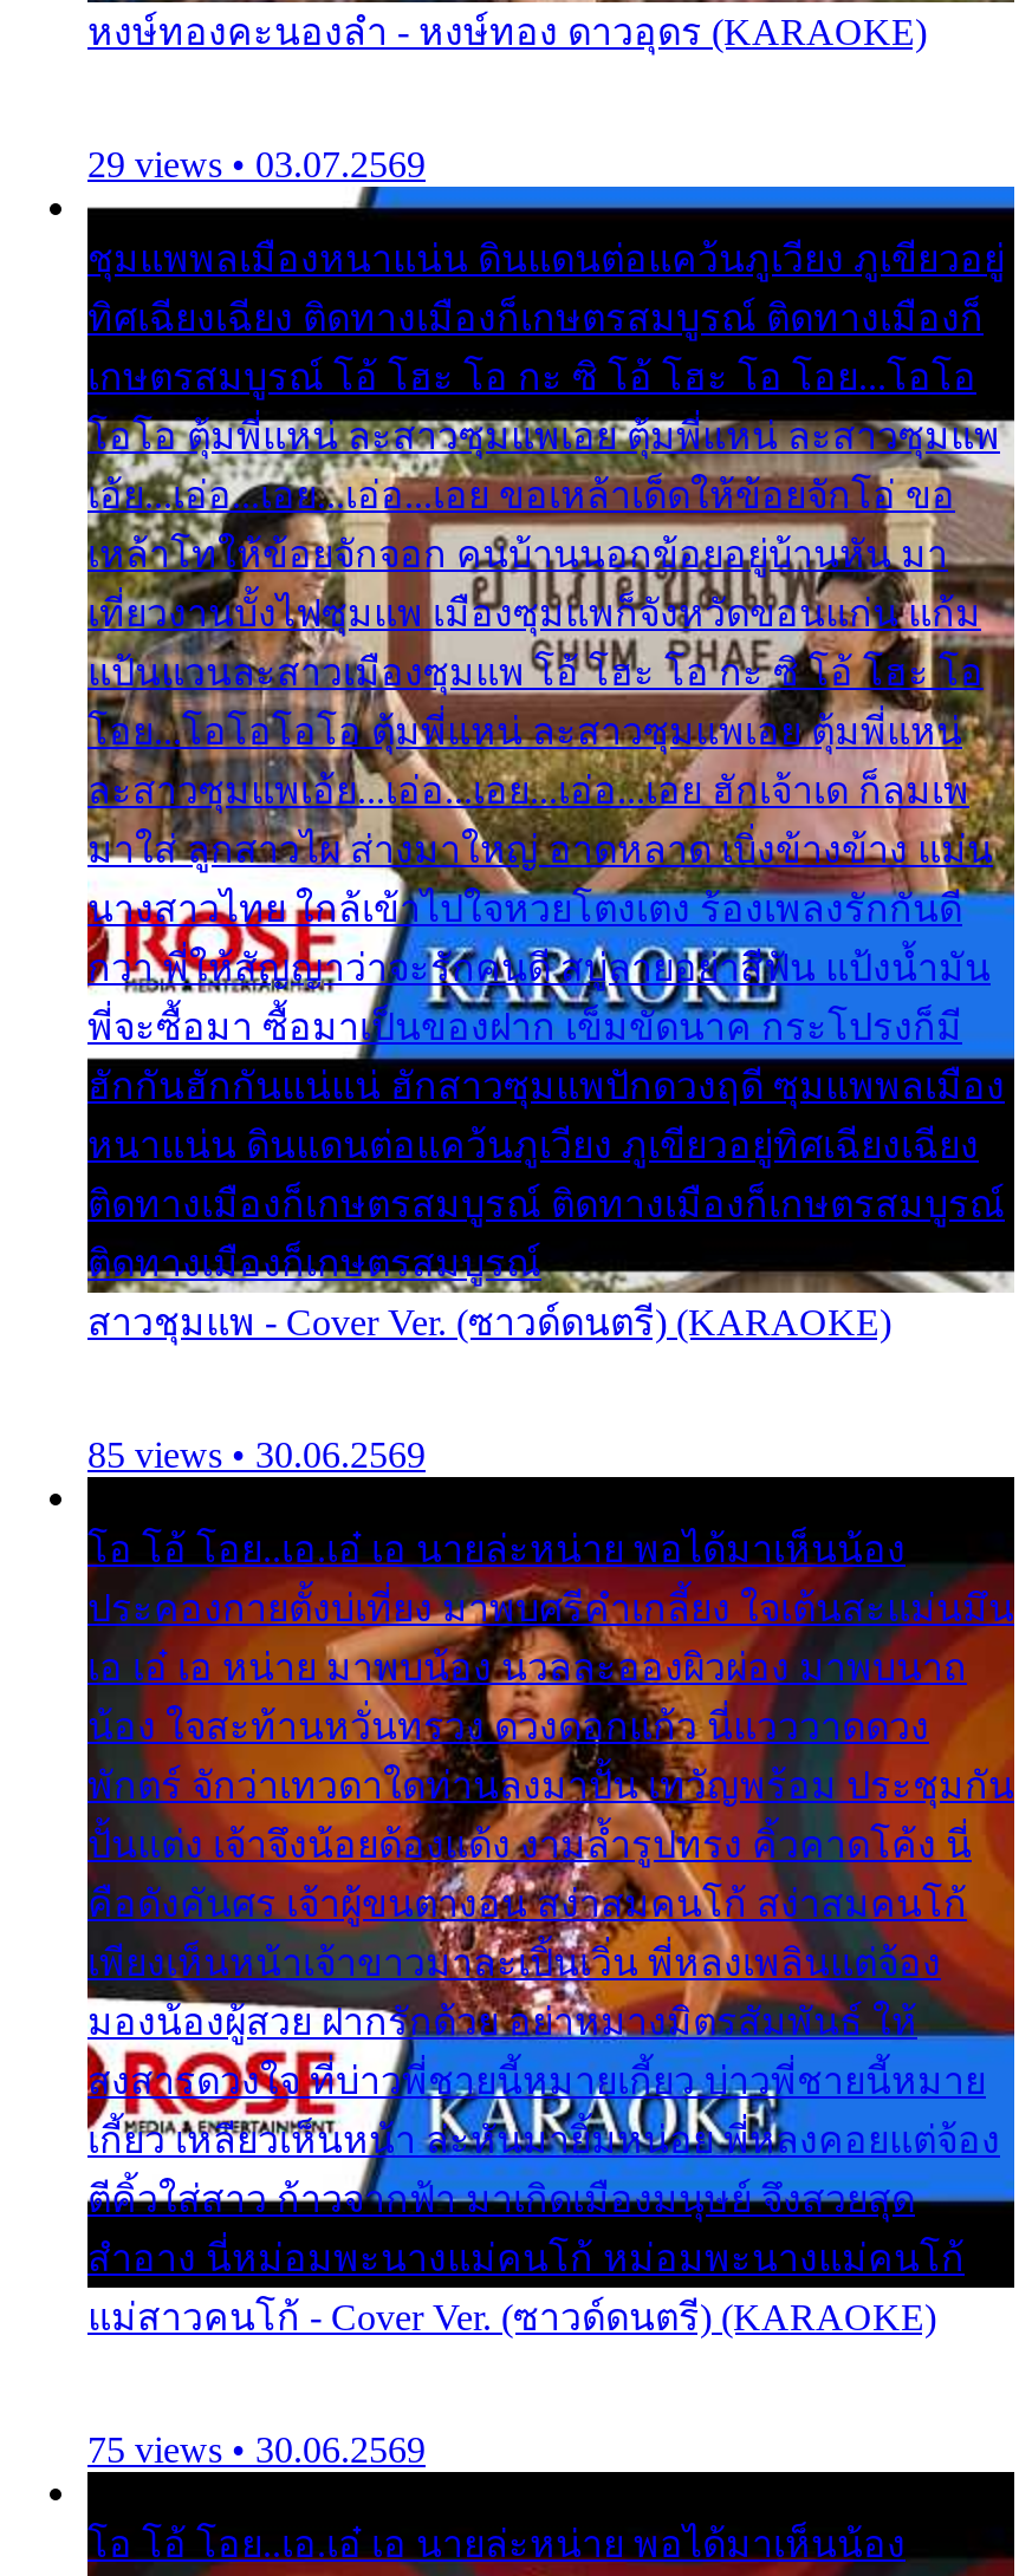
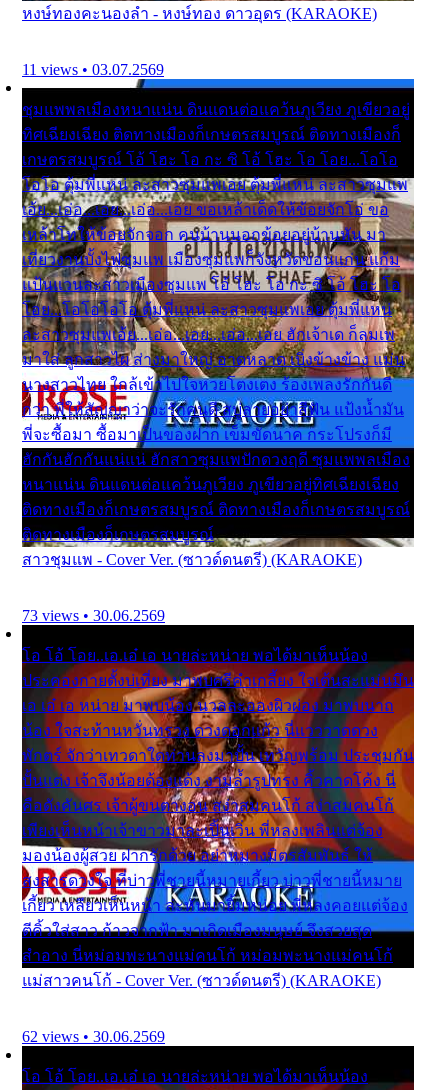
[87,144,426,184] 29 views • 03.07.2569 -> [22,61,164,78] 11 views • 03.07.2569
[87,1434,426,1474] 85 views • 30.06.2569 -> [22,607,165,624] 73 views • 30.06.2569
[87,2429,426,2469] 75 views • 30.06.2569 -> [22,1028,165,1045] 62 views • 30.06.2569

